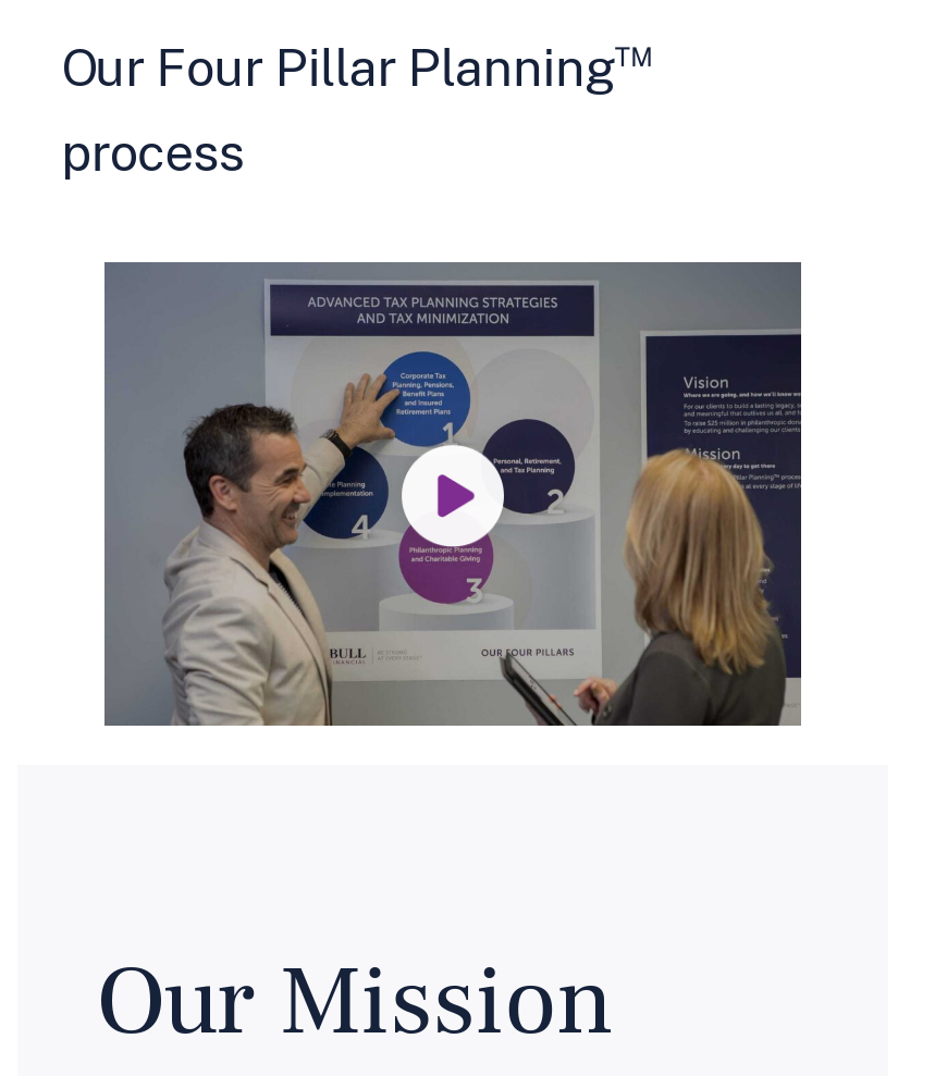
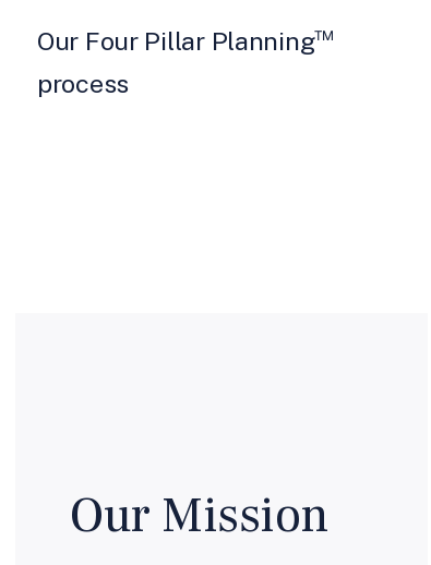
[102,260,803,728] [image] -> none

